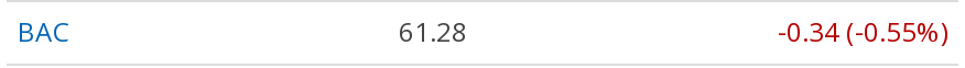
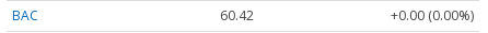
[399,14,467,51] 61.28 -> [220,7,254,25] 60.42
[778,14,947,51] -0.34 (-0.55%) -> [391,7,474,25] +0.00 (0.00%)

